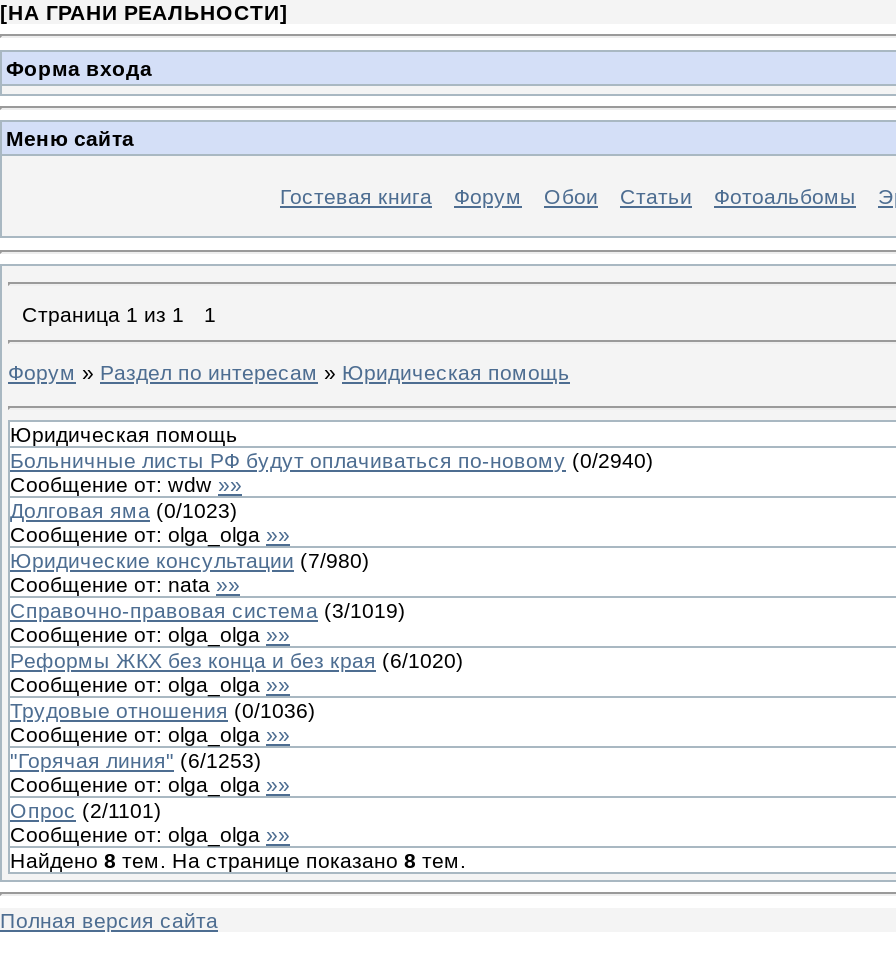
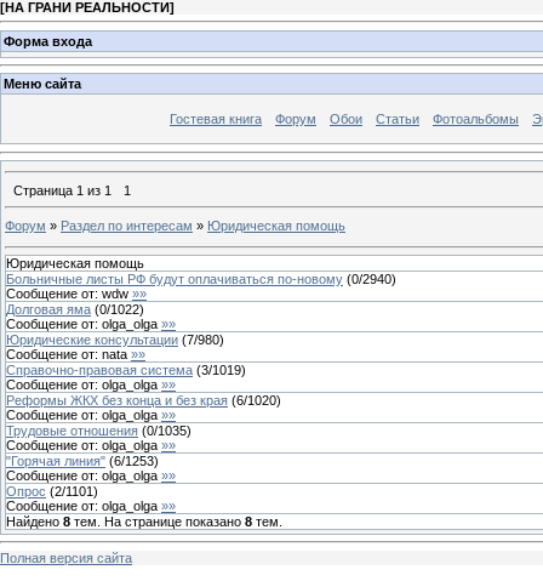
[10,498,238,522] Долговая яма (0/1023) -> [6,302,144,316] Долговая яма (0/1022)
[10,698,316,722] Трудовые отношения (0/1036) -> [6,423,192,438] Трудовые отношения (0/1035)

